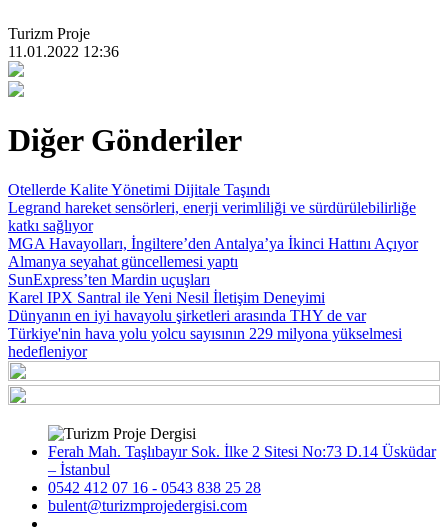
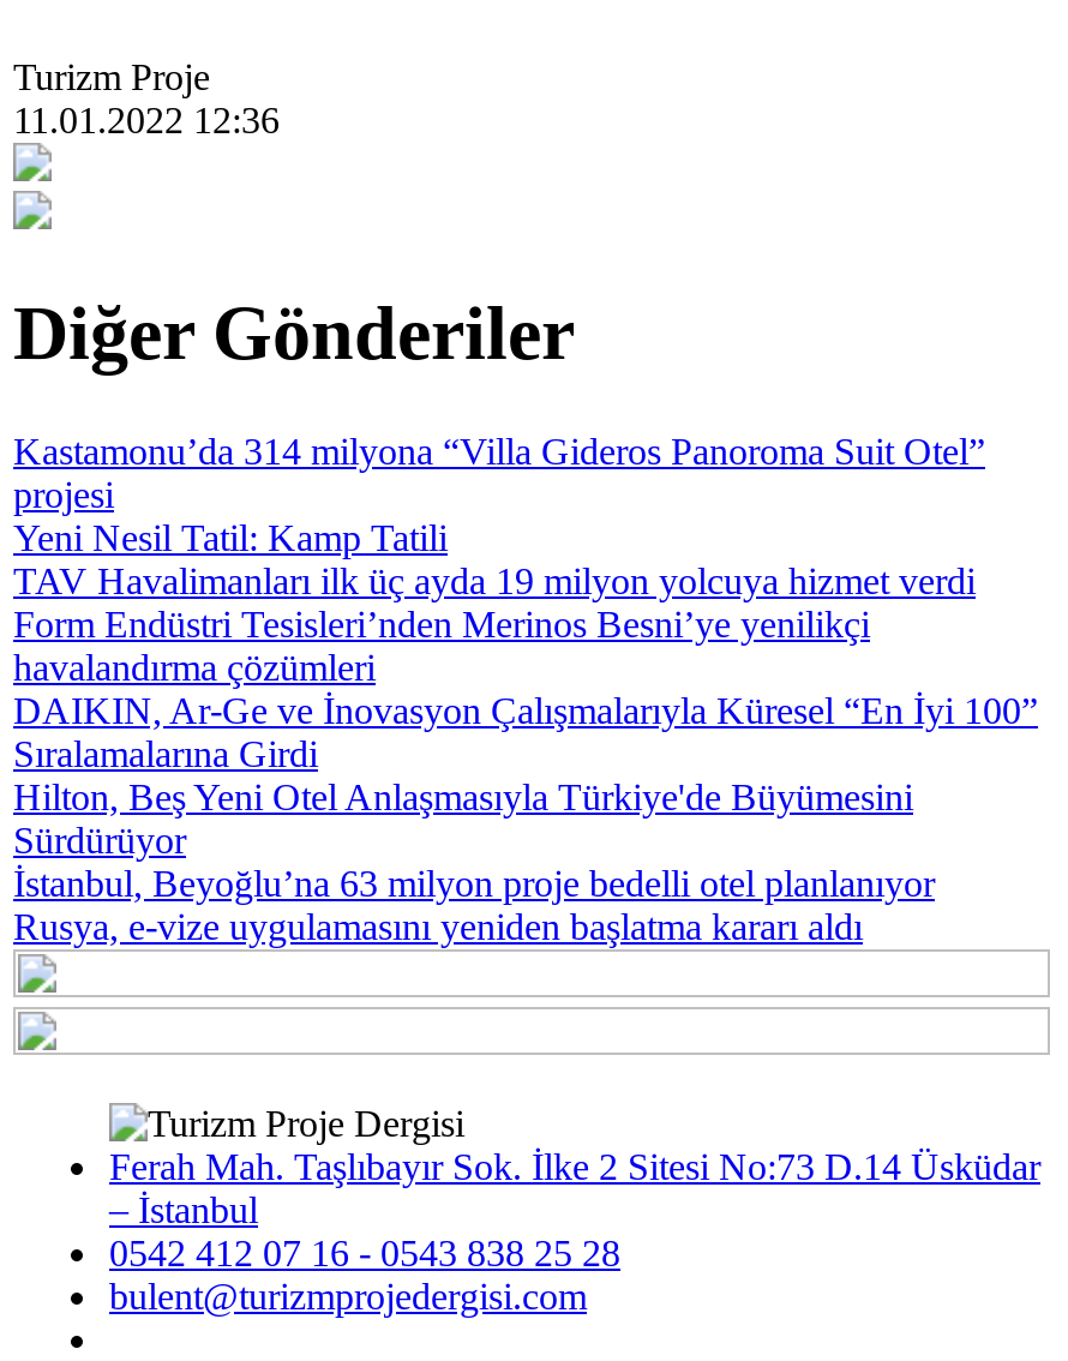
[8,181,418,360] Otellerde Kalite Yönetimi Dijitale Taşındı | Legrand hareket sensörleri, enerji verimliliği ve sürdürülebilirliğe | katkı sağlıyor | MGA Havayolları, İngiltere’den Antalya’ya İkinci Hattını Açıyor | Almanya seyahat güncellemesi yaptı | SunExpress’ten Mardin uçuşları | Karel IPX Santral ile Yeni Nesil İletişim Deneyimi | Dünyanın en iyi havayolu şirketleri arasında THY de var | Türkiye'nin hava yolu yolcu sayısının 229 milyona yükselmesi | hedefleniyor -> [13,430,1038,946] Kastamonu’da 314 milyona “Villa Gideros Panoroma Suit Otel” | projesi | Yeni Nesil Tatil: Kamp Tatili | TAV Havalimanları ilk üç ayda 19 milyon yolcuya hizmet verdi | Form Endüstri Tesisleri’nden Merinos Besni’ye yenilikçi | havalandırma çözümleri | DAIKIN, Ar-Ge ve İnovasyon Çalışmalarıyla Küresel “En İyi 100” | Sıralamalarına Girdi | Hilton, Beş Yeni Otel Anlaşmasıyla Türkiye'de Büyümesini | Sürdürüyor | İstanbul, Beyoğlu’na 63 milyon proje bedelli otel planlanıyor | Rusya, e-vize uygulamasını yeniden başlatma kararı aldı

